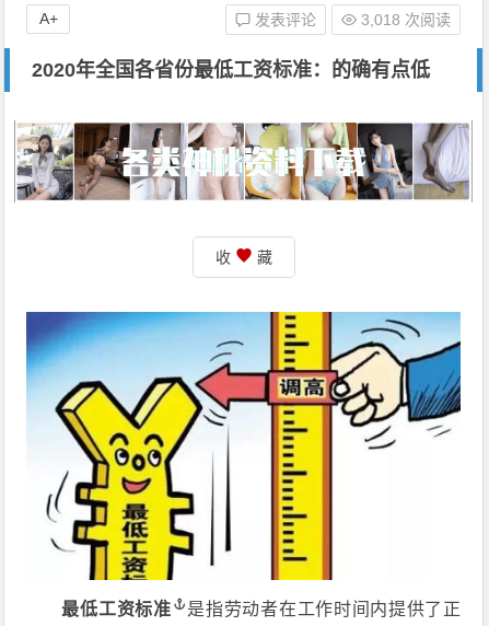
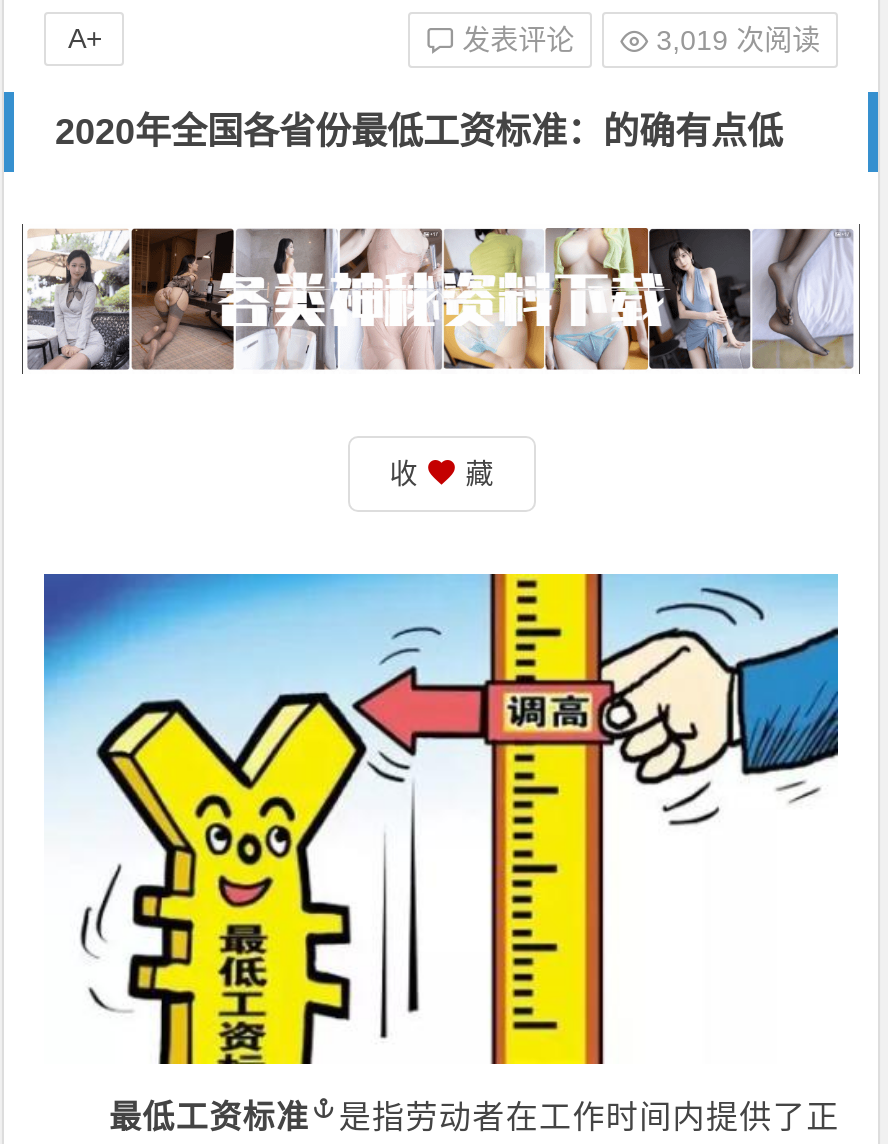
[357,11,451,28] 3,018 次阅读 -> [648,24,820,56] 3,019 次阅读

